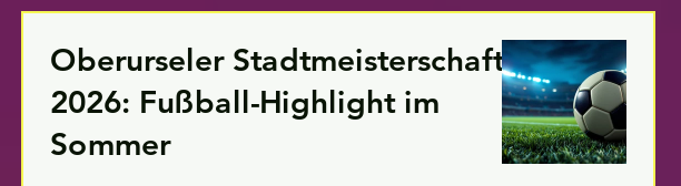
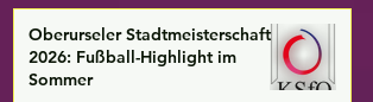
[500,38,629,166] [image] -> [270,24,336,91] [image]

